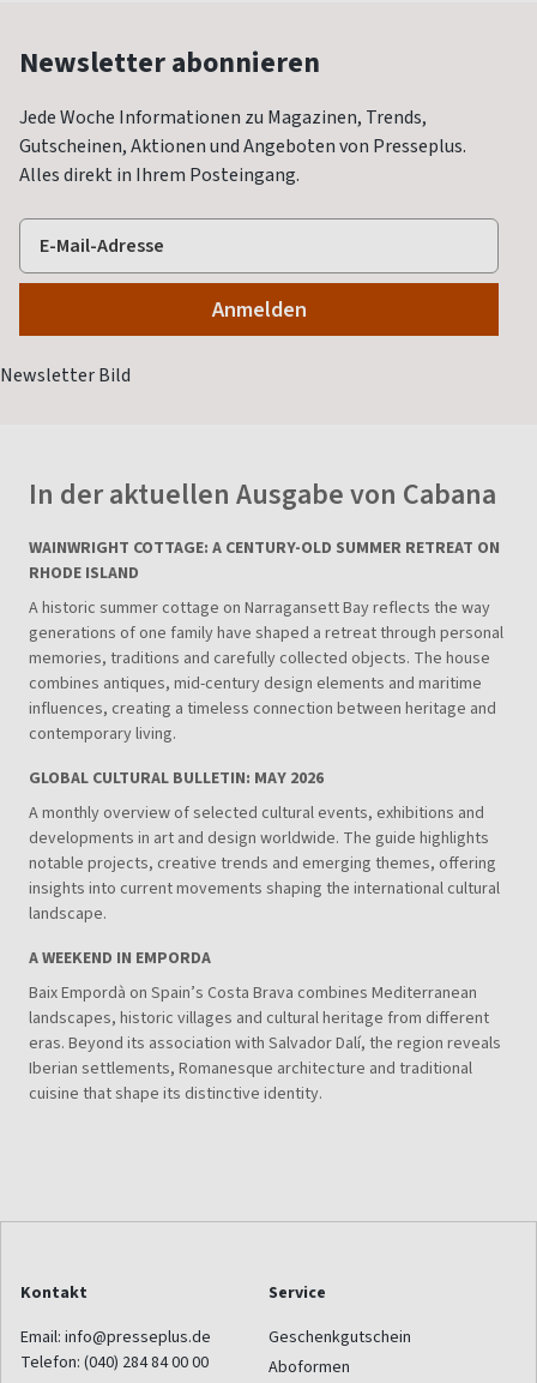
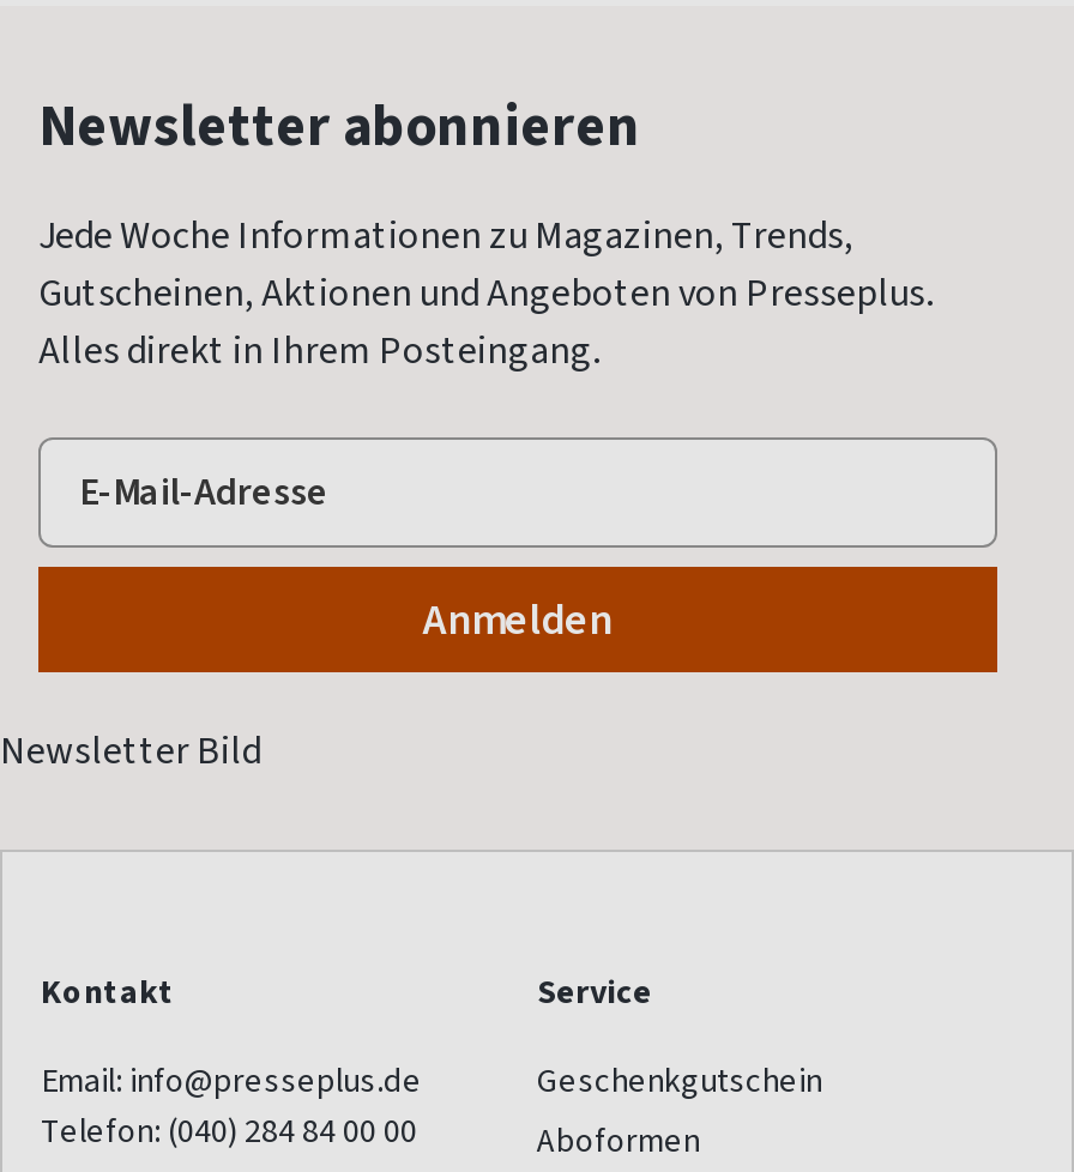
[29,475,503,1105] In der aktuellen Ausgabe von Cabana | WAINWRIGHT COTTAGE: A CENTURY-OLD SUMMER RETREAT ON | RHODE ISLAND | A historic summer cottage on Narragansett Bay reflects the way | generations of one family have shaped a retreat through personal | memories, traditions and carefully collected objects. The house | combines antiques, mid-century design elements and maritime | influences, creating a timeless connection between heritage and | contemporary living. | GLOBAL CULTURAL BULLETIN: MAY 2026 | A monthly overview of selected cultural events, exhibitions and | developments in art and design worldwide. The guide highlights | notable projects, creative trends and emerging themes, offering | insights into current movements shaping the international cultural | landscape. | A WEEKEND IN EMPORDA | Baix Empordà on Spain’s Costa Brava combines Mediterranean | landscapes, historic villages and cultural heritage from different | eras. Beyond its association with Salvador Dalí, the region reveals | Iberian settlements, Romanesque architecture and traditional | cuisine that shape its distinctive identity. -> none

